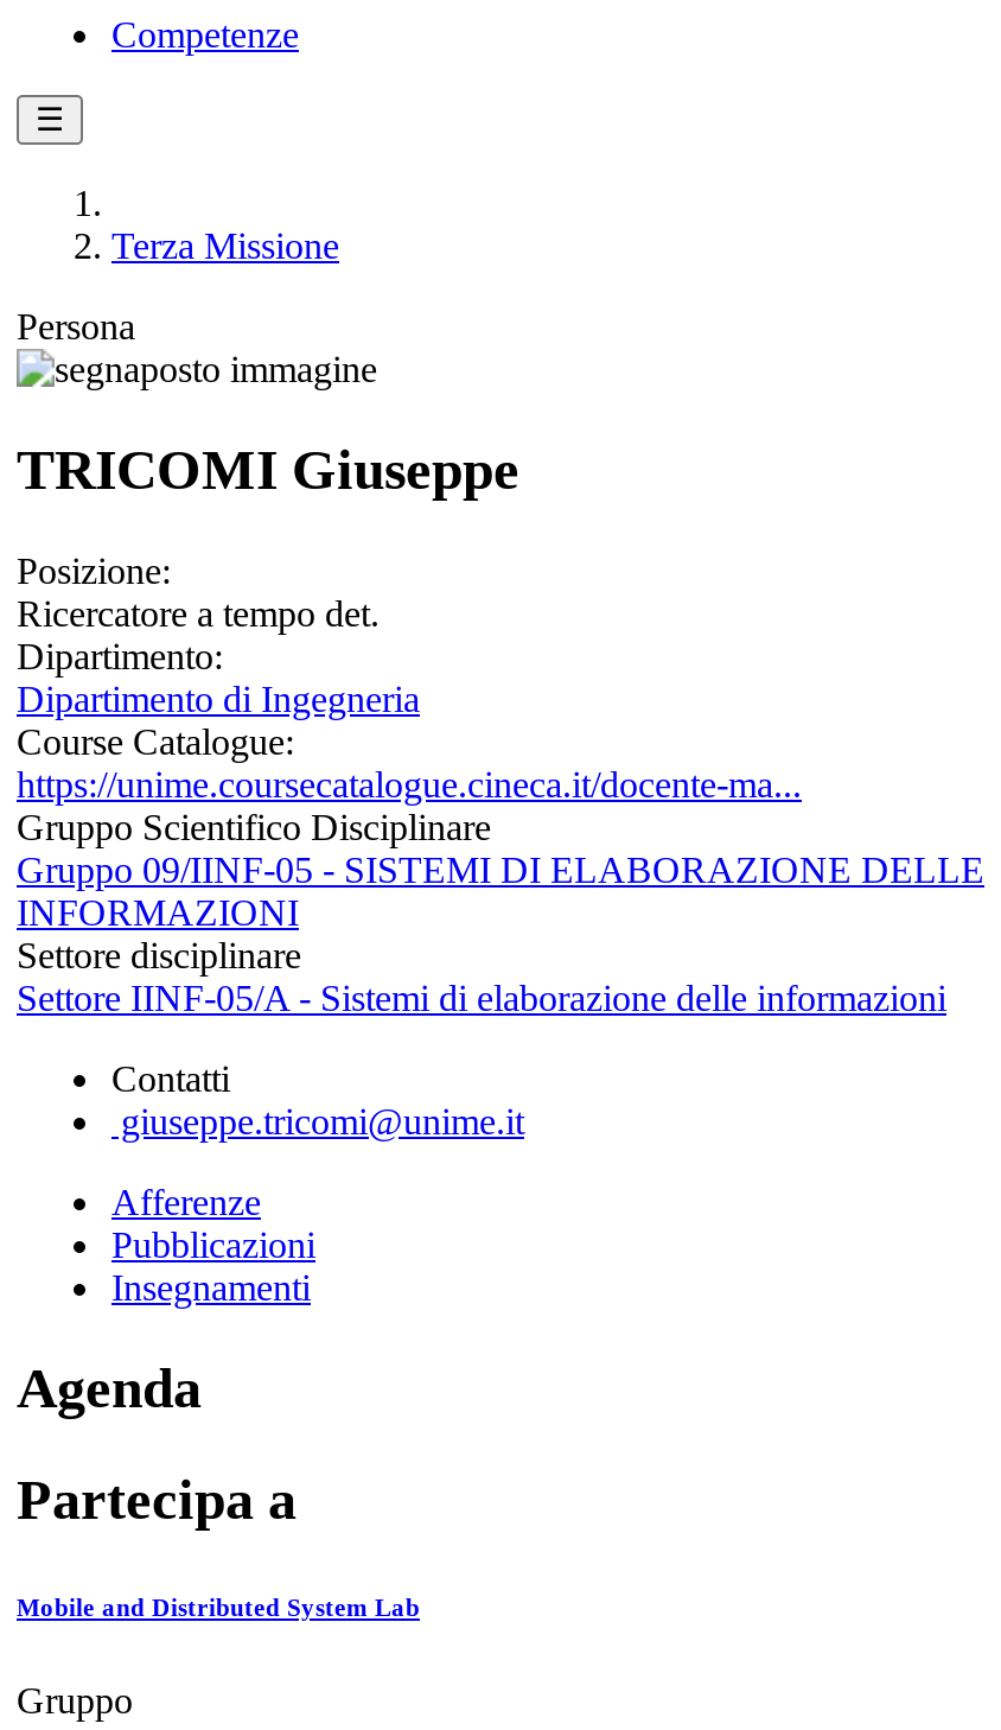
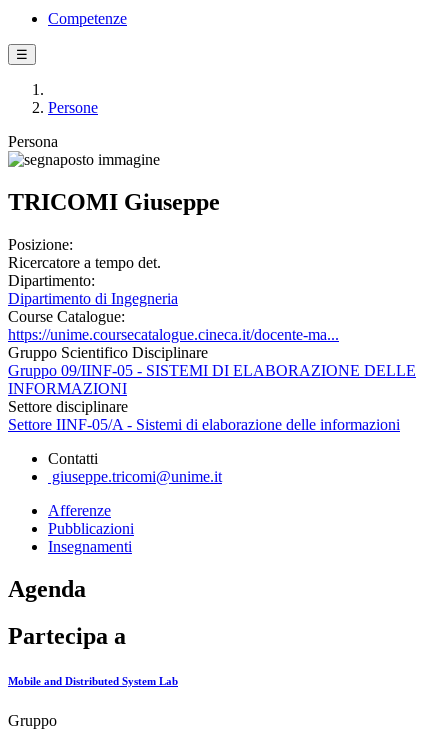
[111,225,339,266] Terza Missione -> [48,99,98,116] Persone

